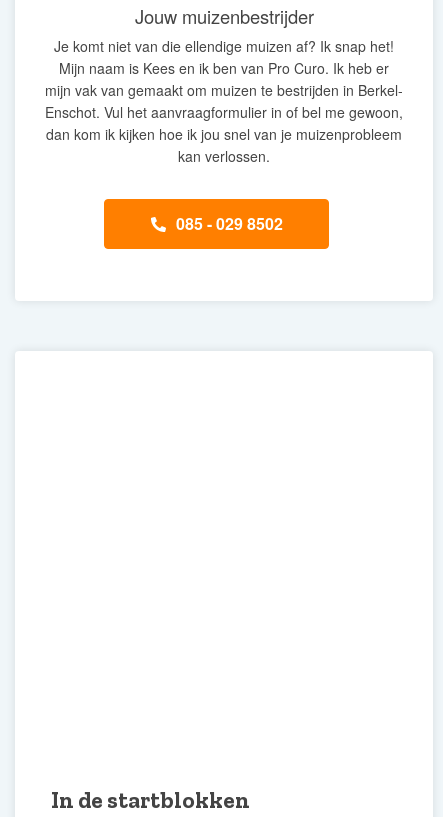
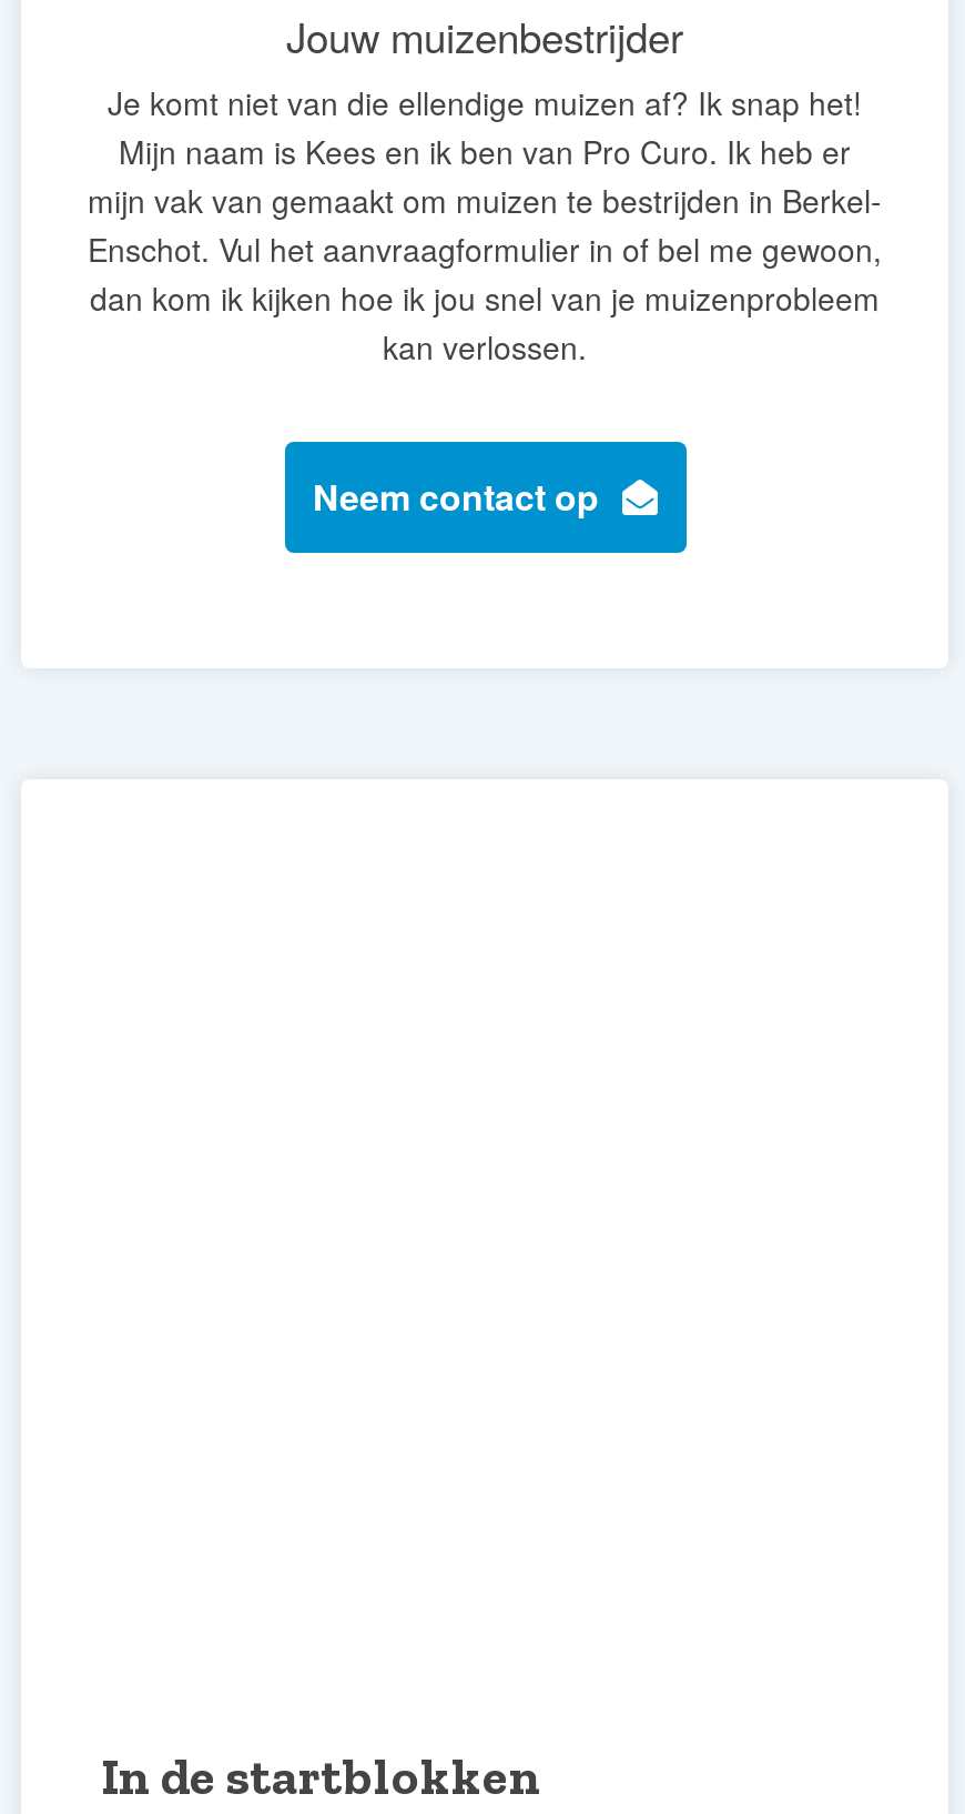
[175,212,282,235] 085 - 029 8502 -> [313,471,599,522] Neem contact op

